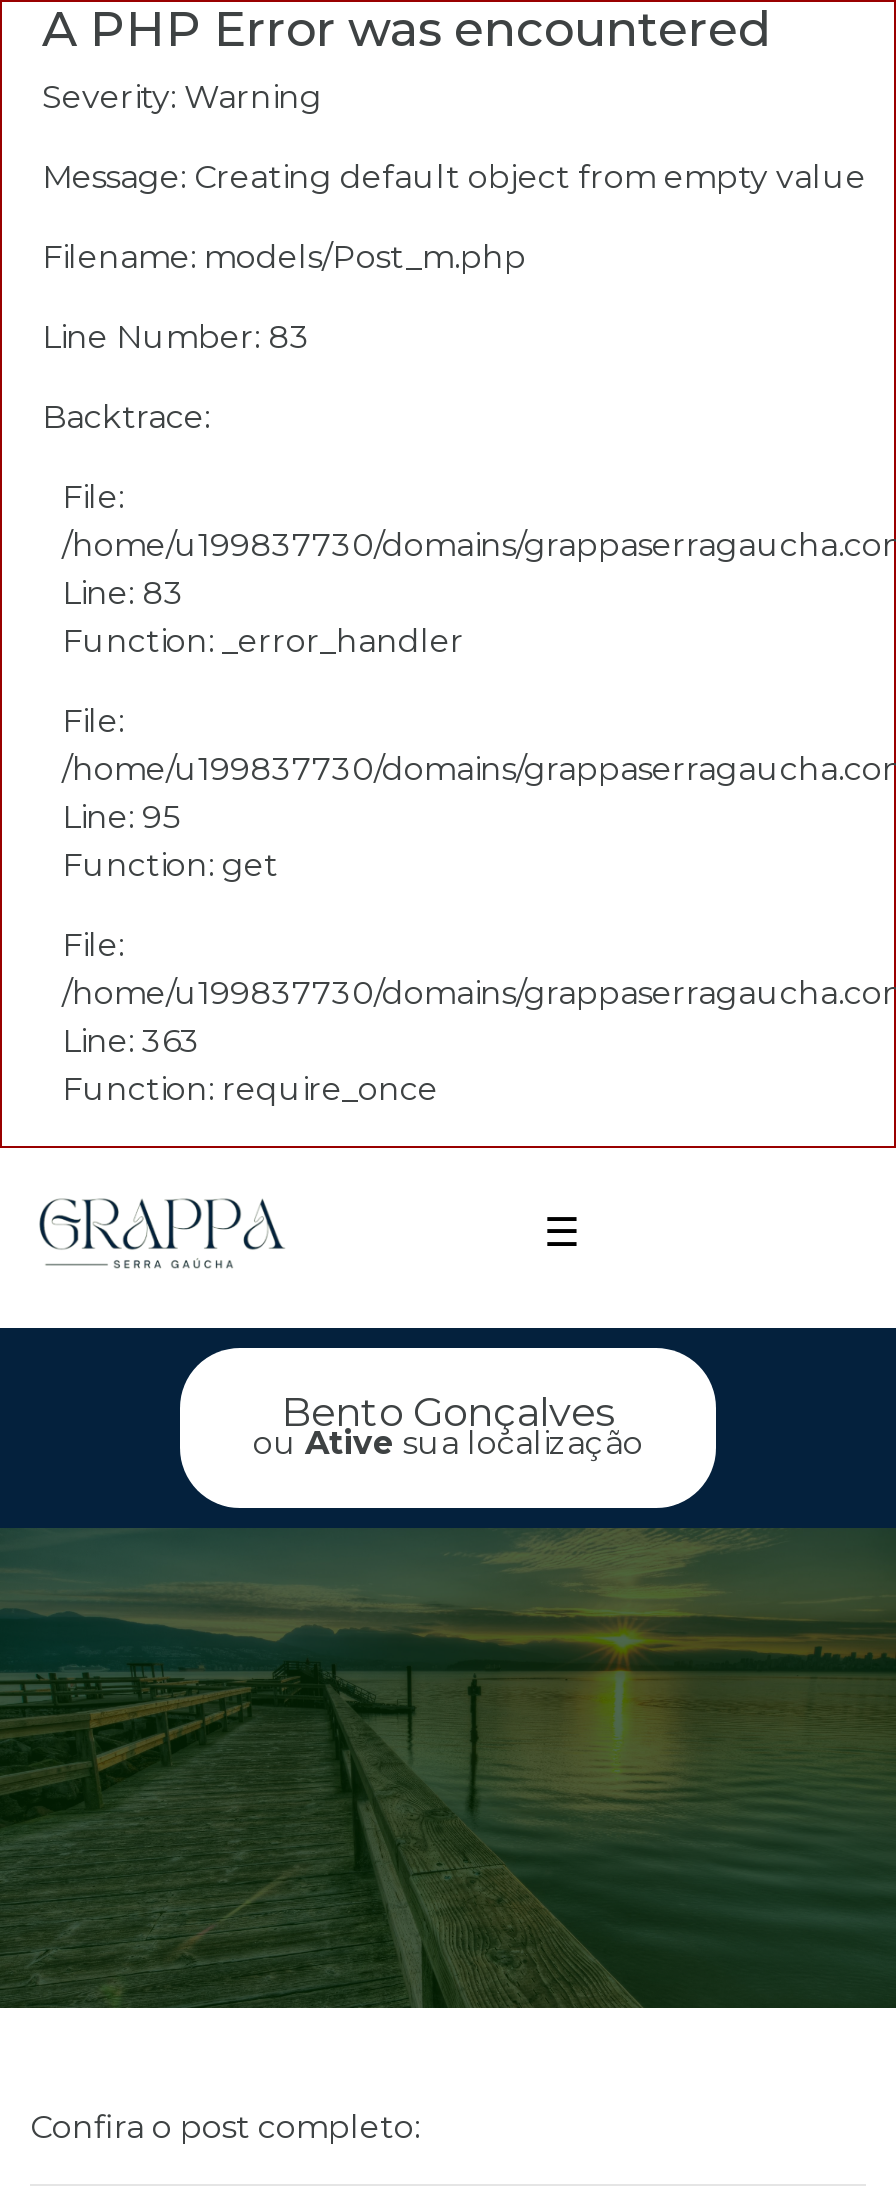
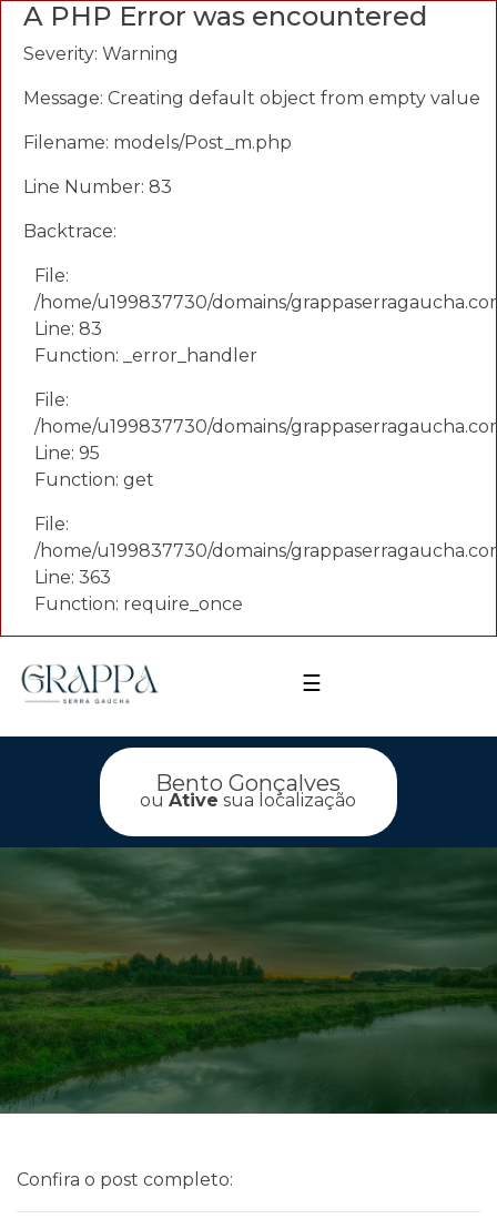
[6,1530,890,2008] [image] -> [3,849,494,1114] [image]

